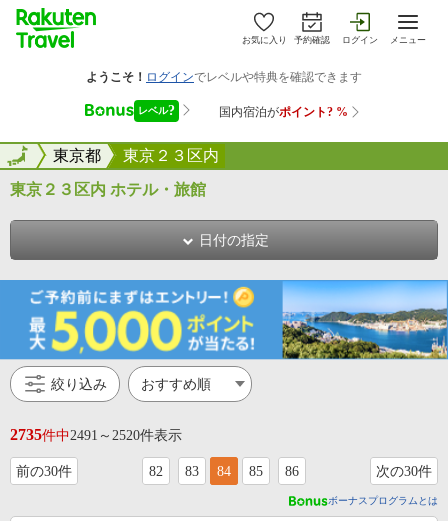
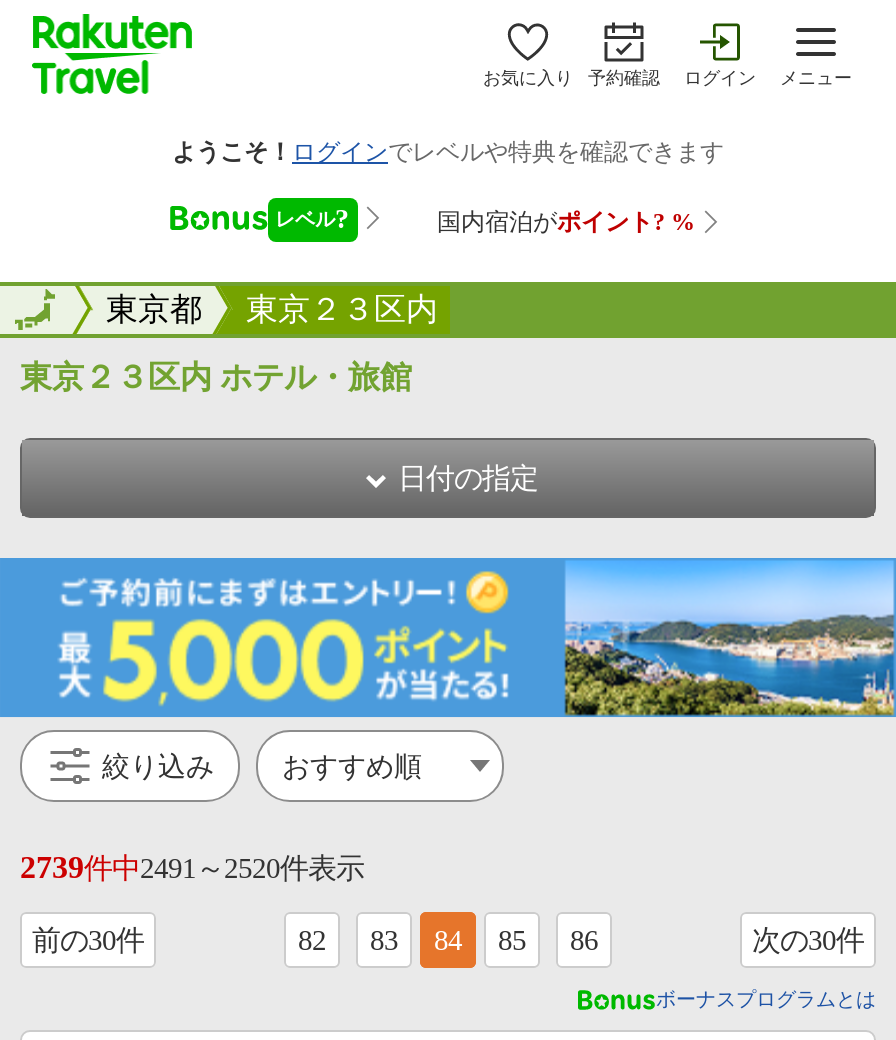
[10,426,182,443] 2735件中2491～2520件表示 -> [20,851,364,885] 2739件中2491～2520件表示

